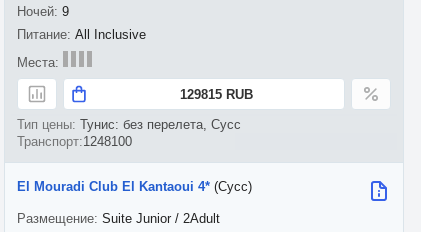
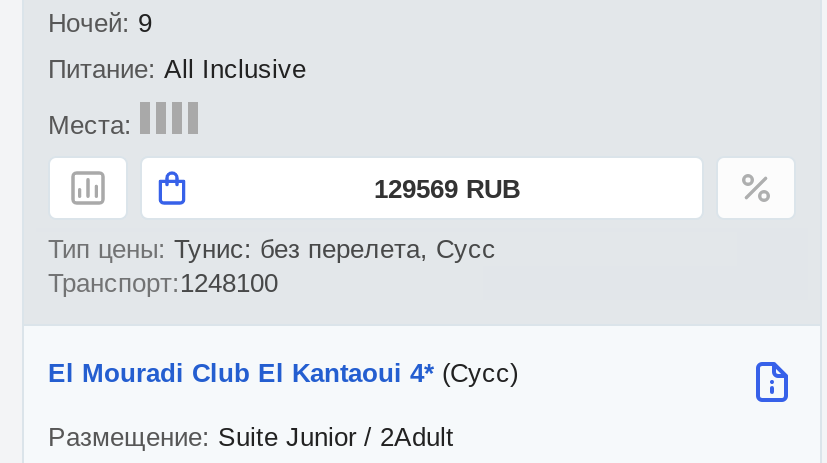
[180,86,253,101] 129815 RUB -> [374,173,520,203] 129569 RUB

